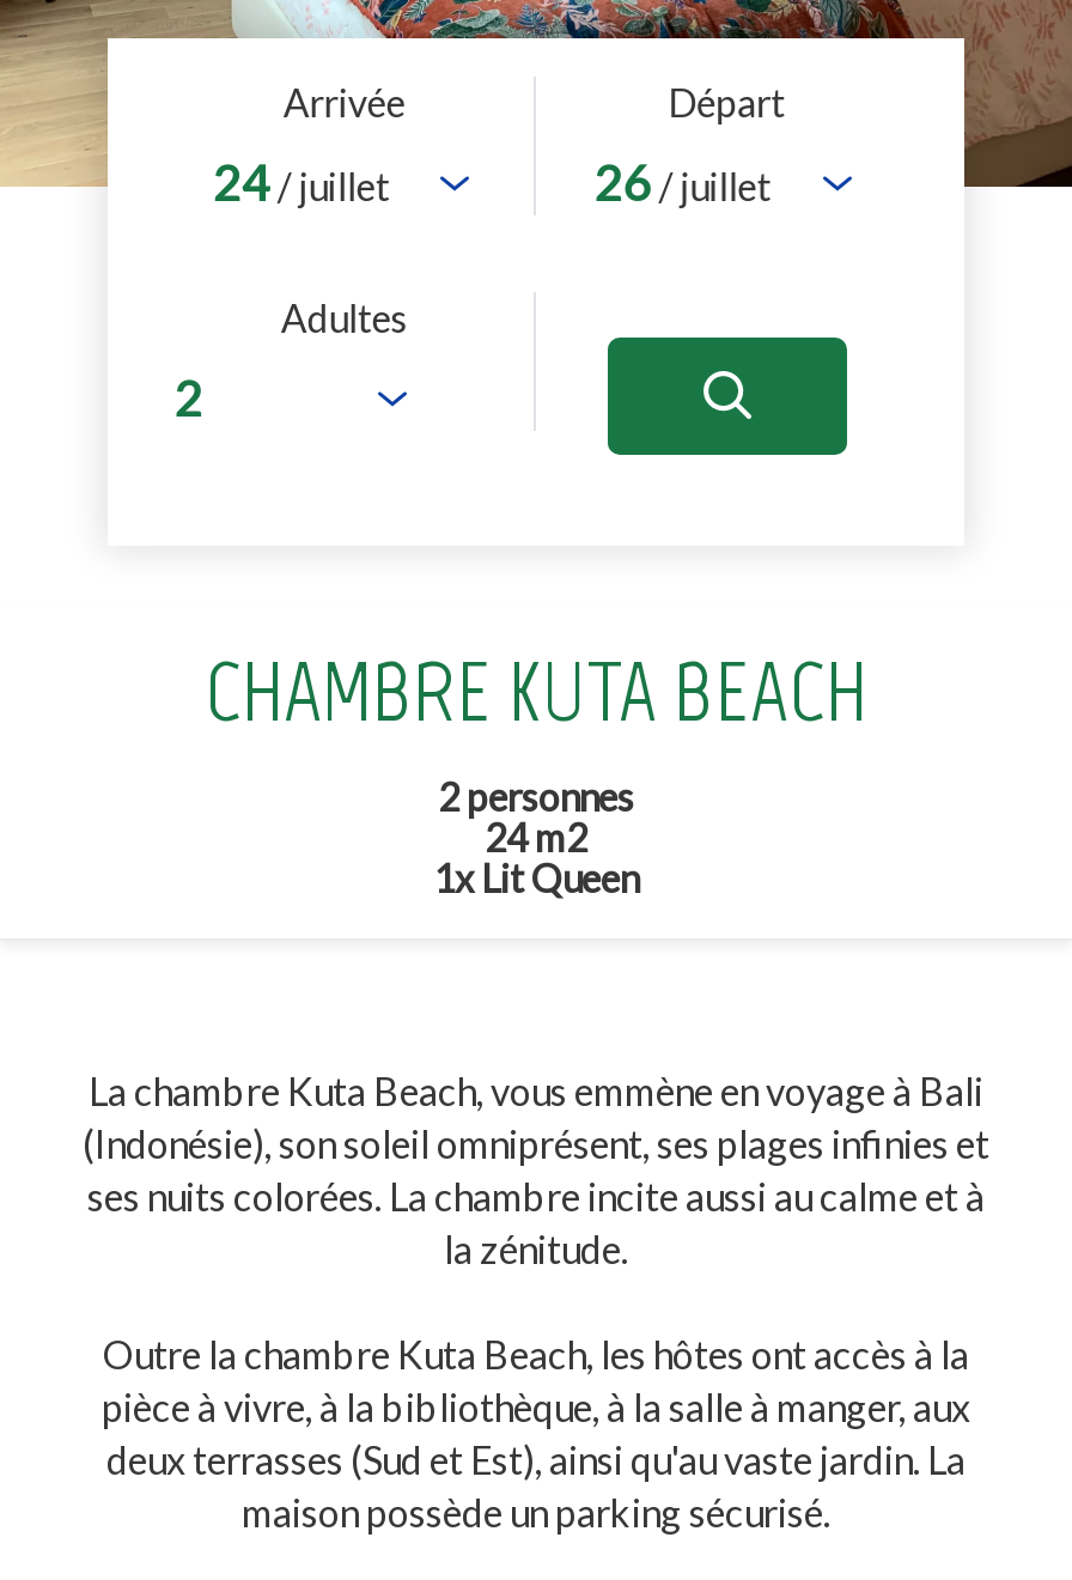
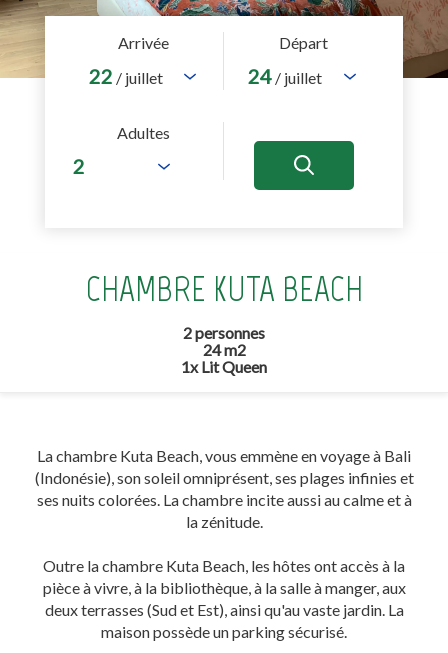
[212,153,390,211] 24 / juillet -> [89,64,163,88] 22 / juillet
[594,153,771,211] 26 / juillet -> [248,64,322,88] 24 / juillet

